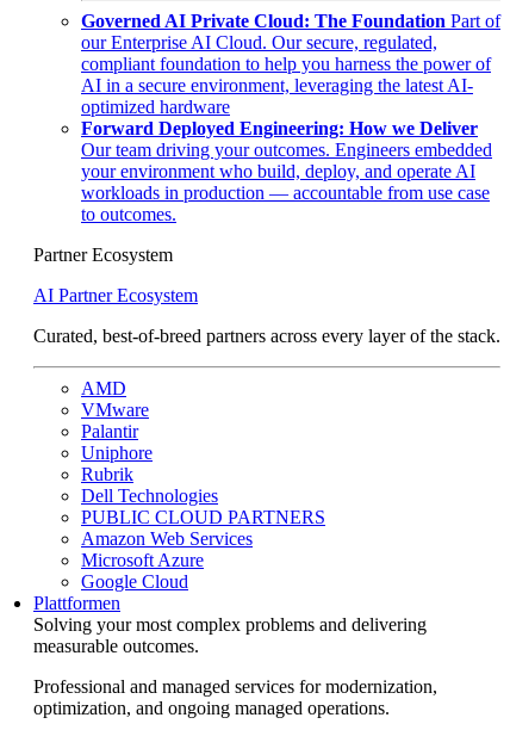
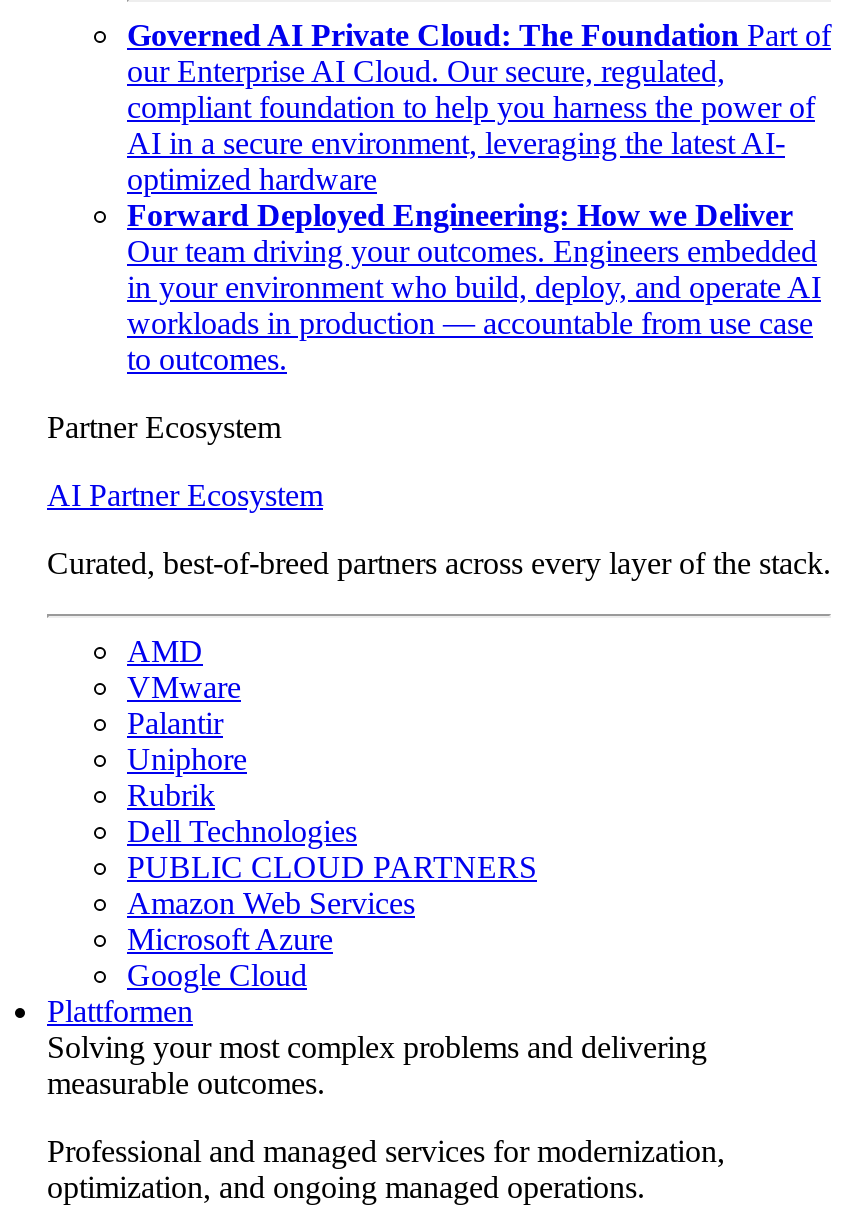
[81,161,475,182] your environment who build, deploy, and operate AI -> [127,270,821,304] in your environment who build, deploy, and operate AI

